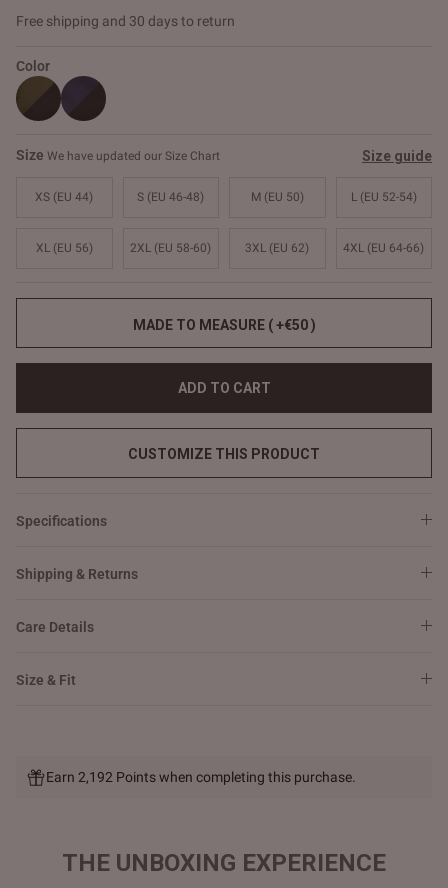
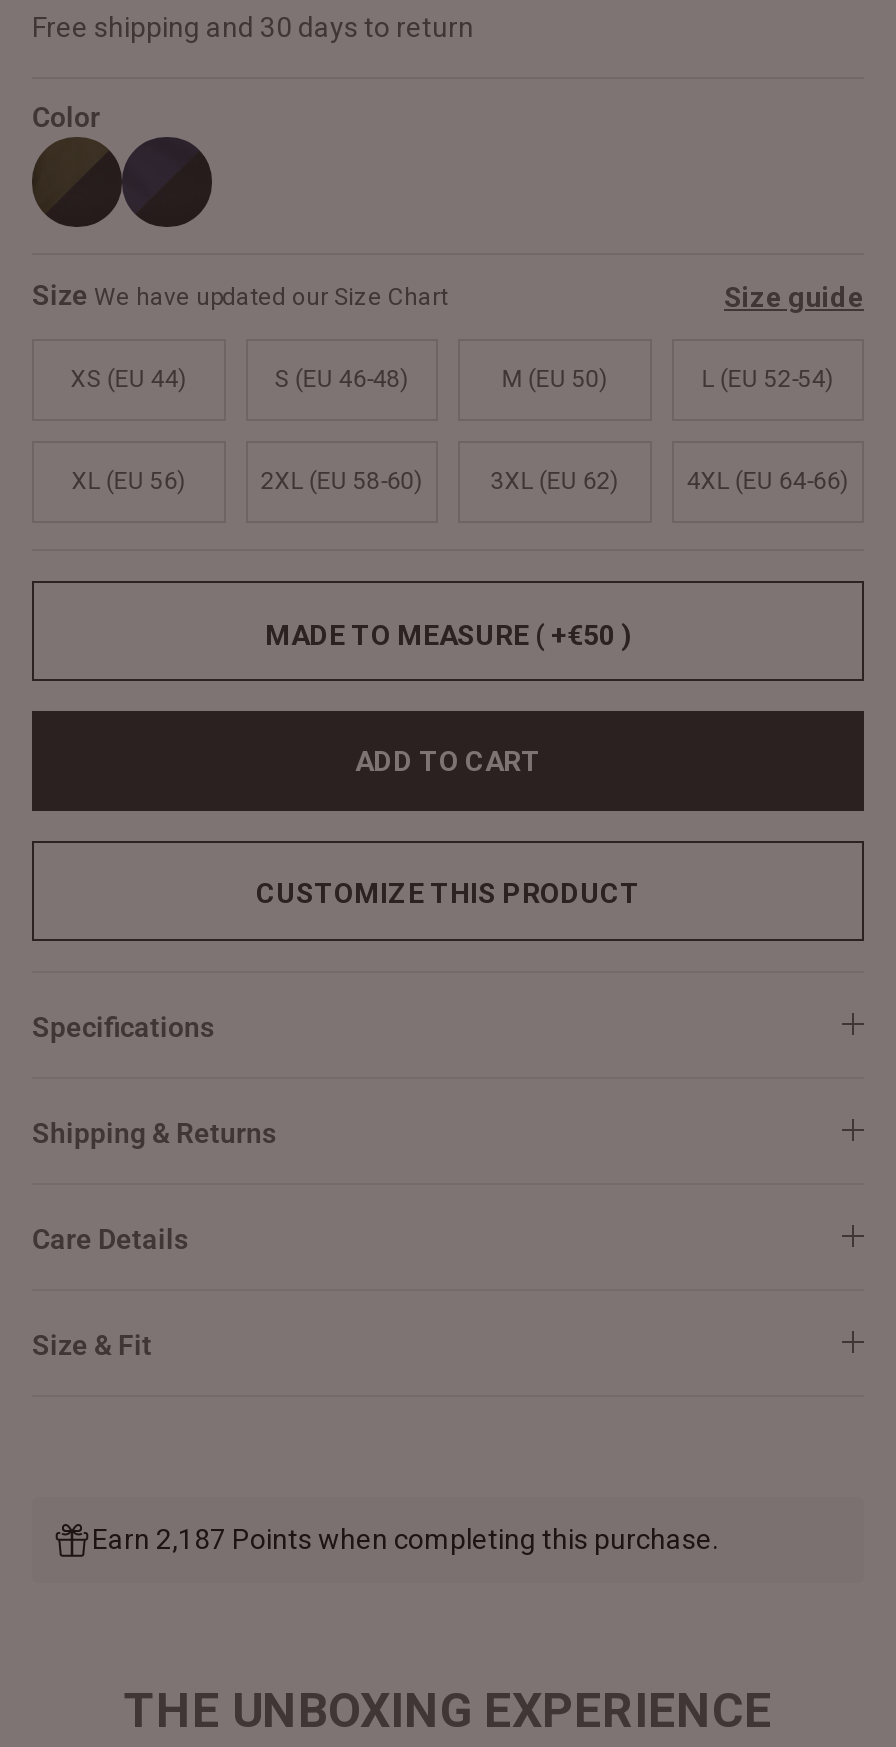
[46,769,356,785] Earn 2,192 Points when completing this purchase. -> [92,1524,718,1556] Earn 2,187 Points when completing this purchase.

